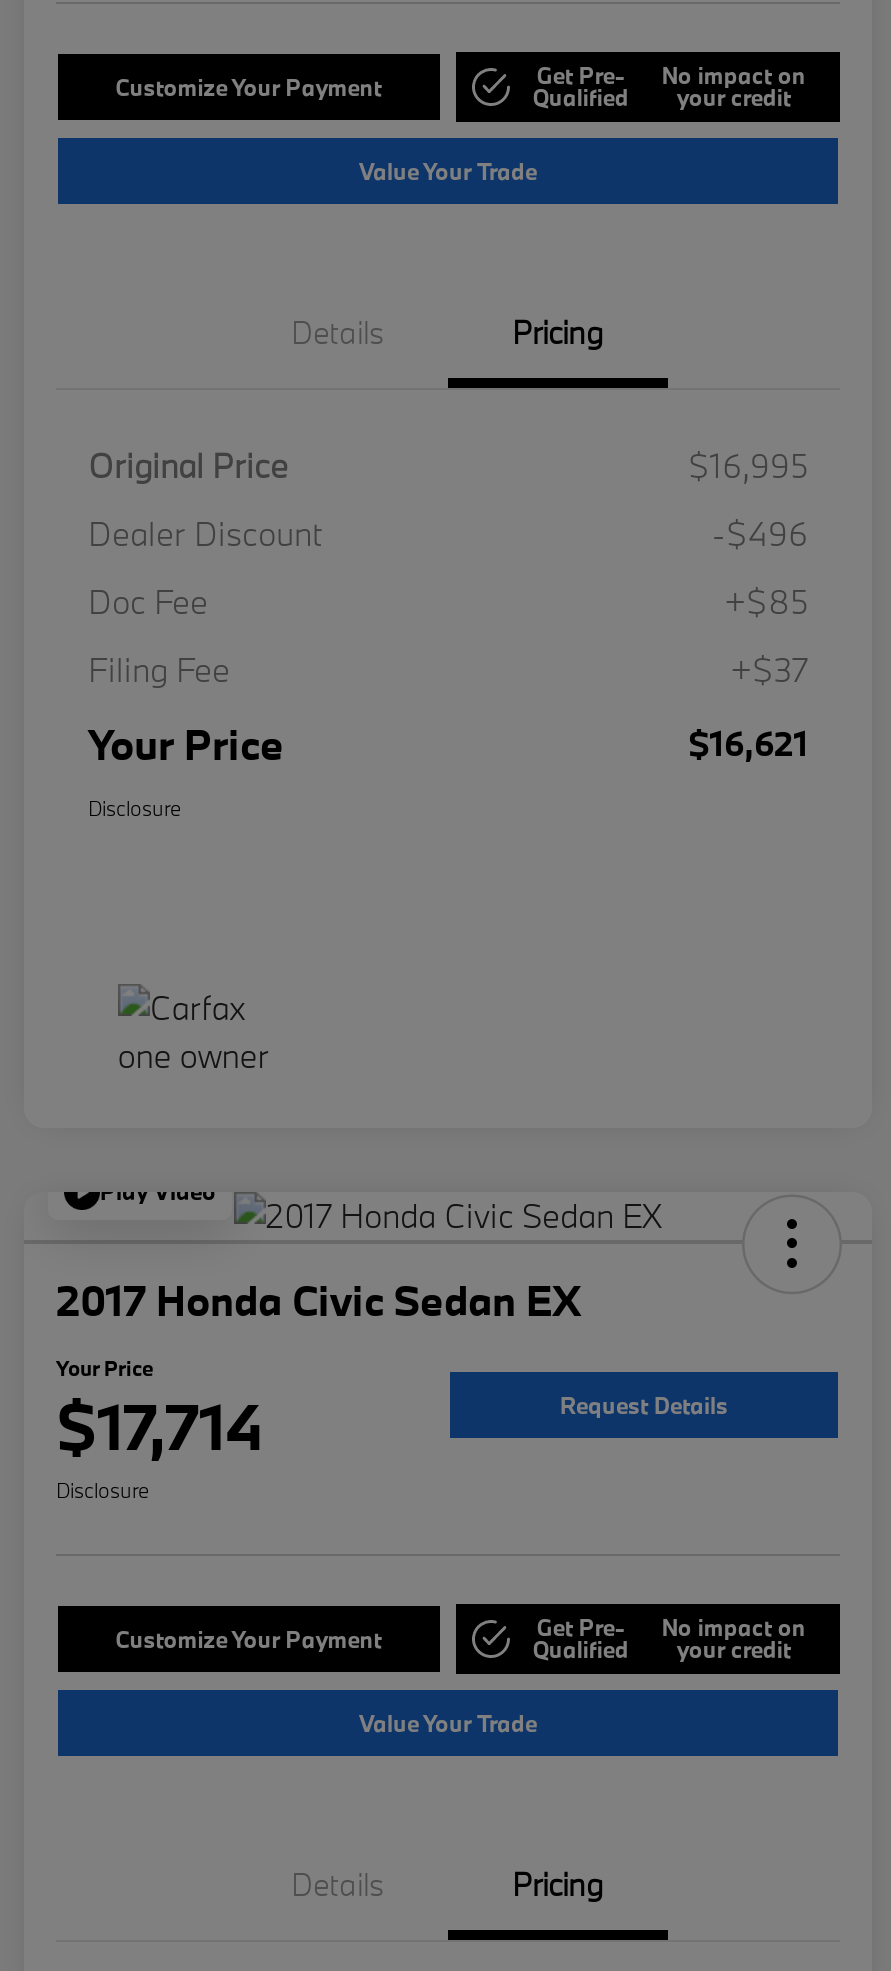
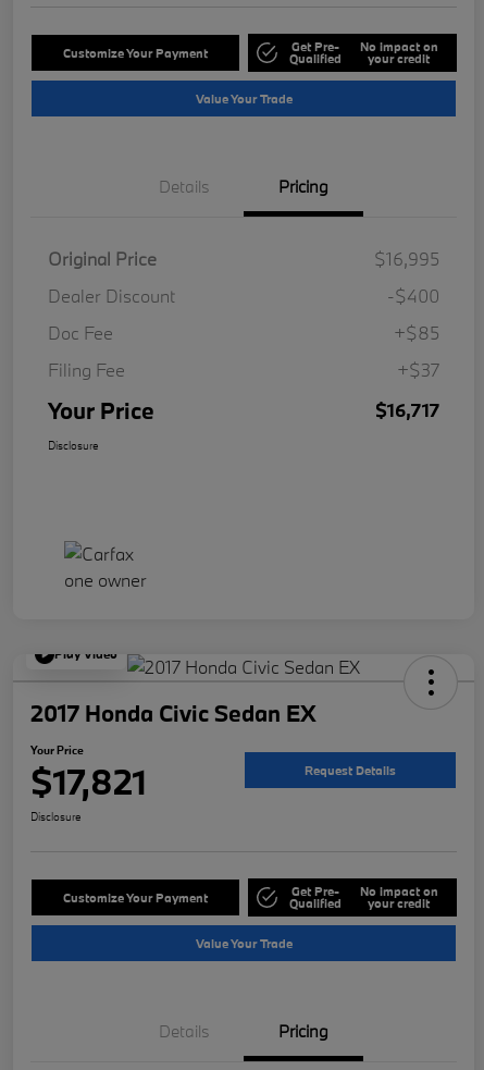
[712,512,808,554] -$496 -> [387,284,439,307] -$400
[688,722,808,764] $16,621 -> [375,398,439,421] $16,717
[56,1386,264,1466] $17,714 -> [30,760,147,803] $17,821

